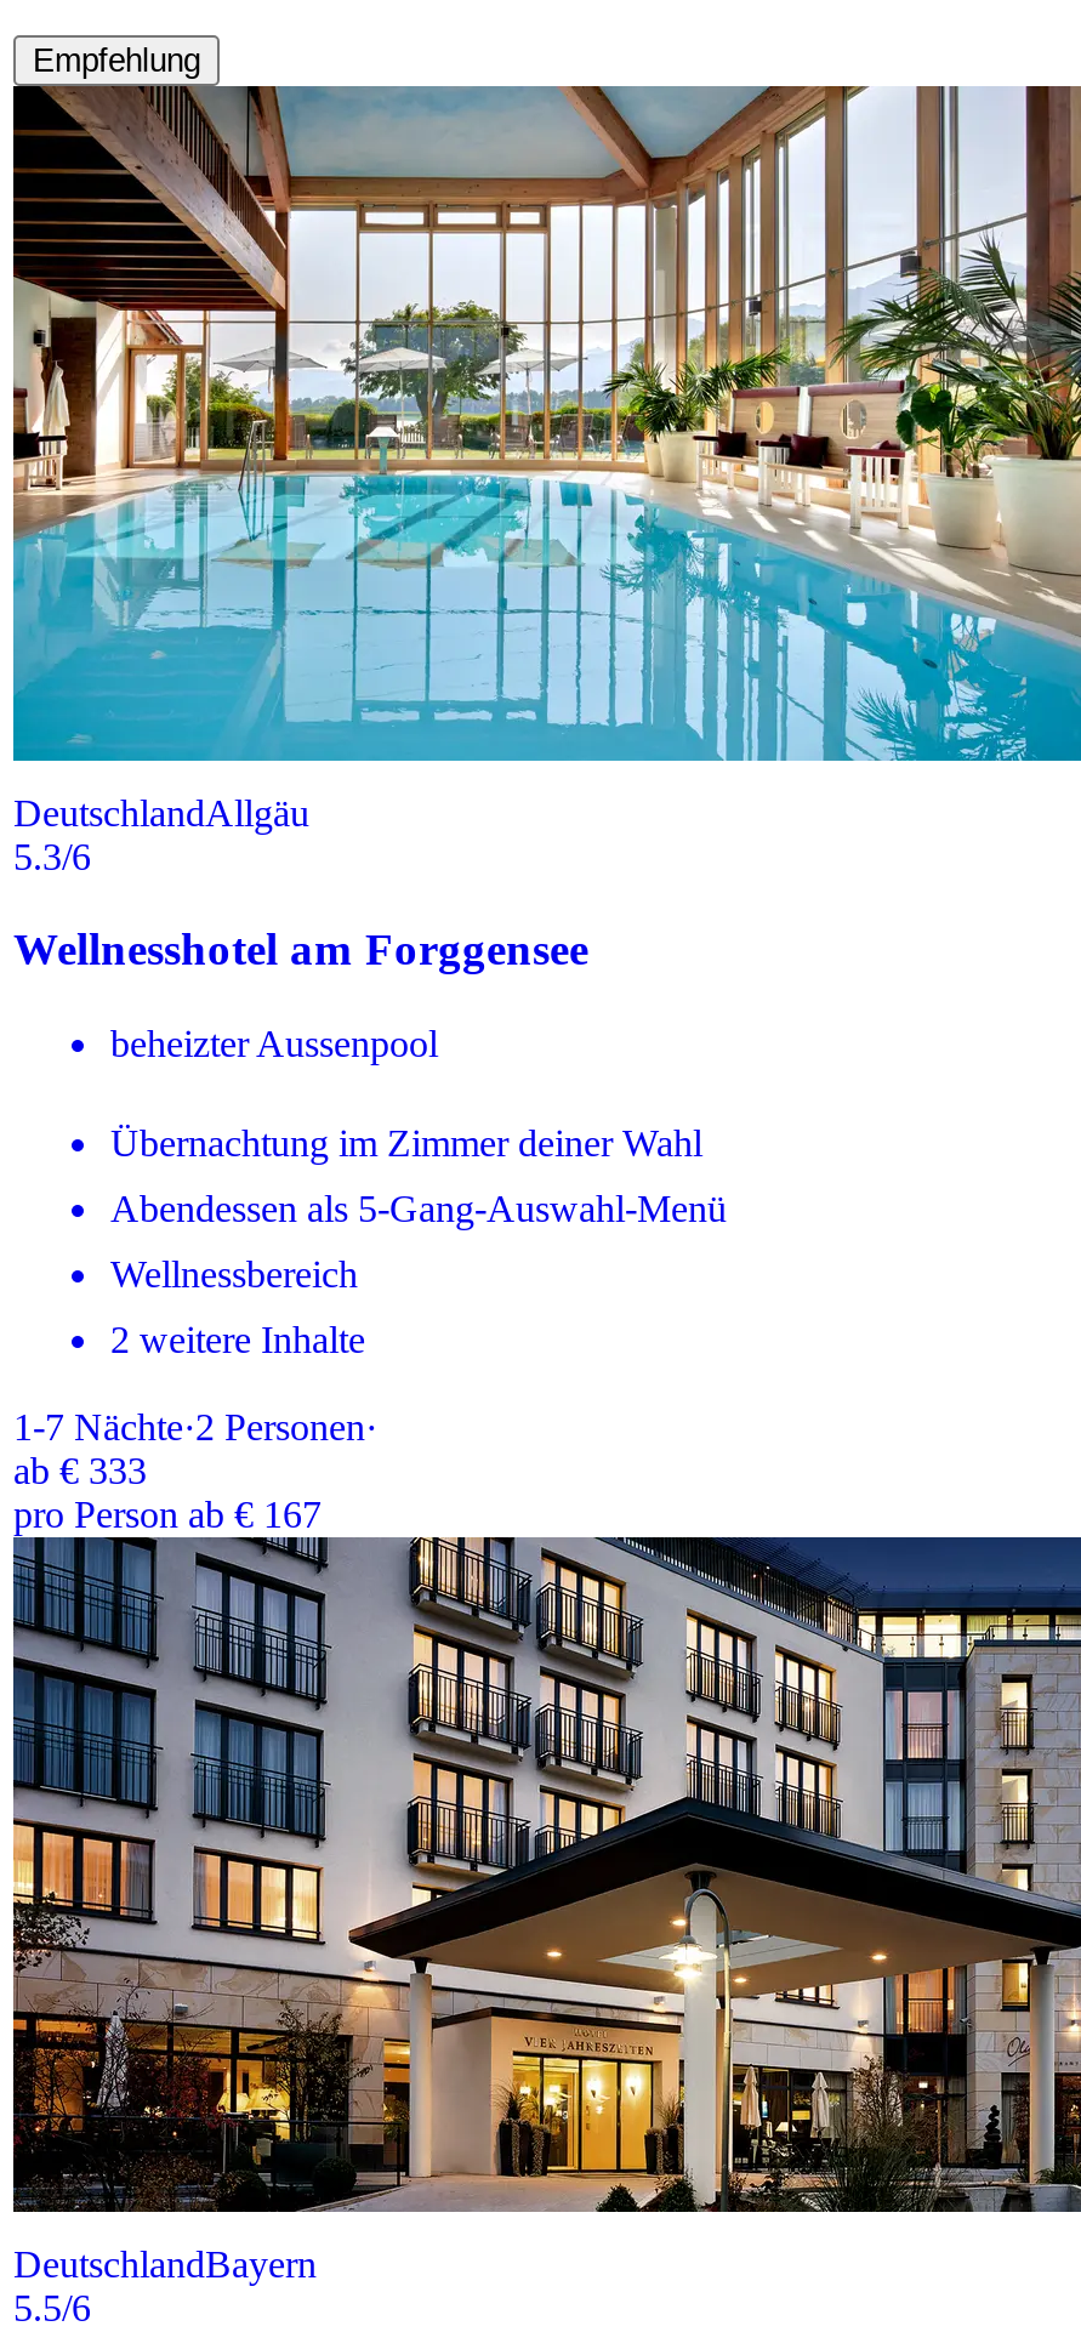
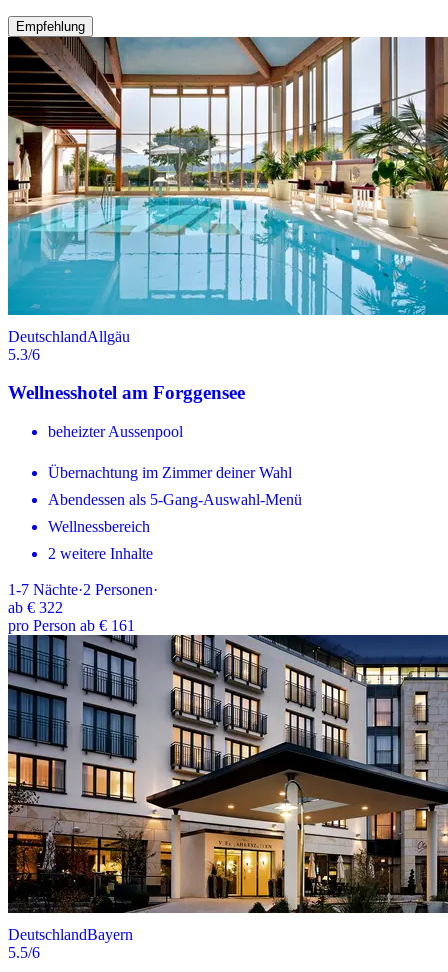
[13,1450,147,1492] ab € 333 -> [8,599,63,616] ab € 322
[13,1494,322,1535] pro Person ab € 167 -> [8,617,135,634] pro Person ab € 161

